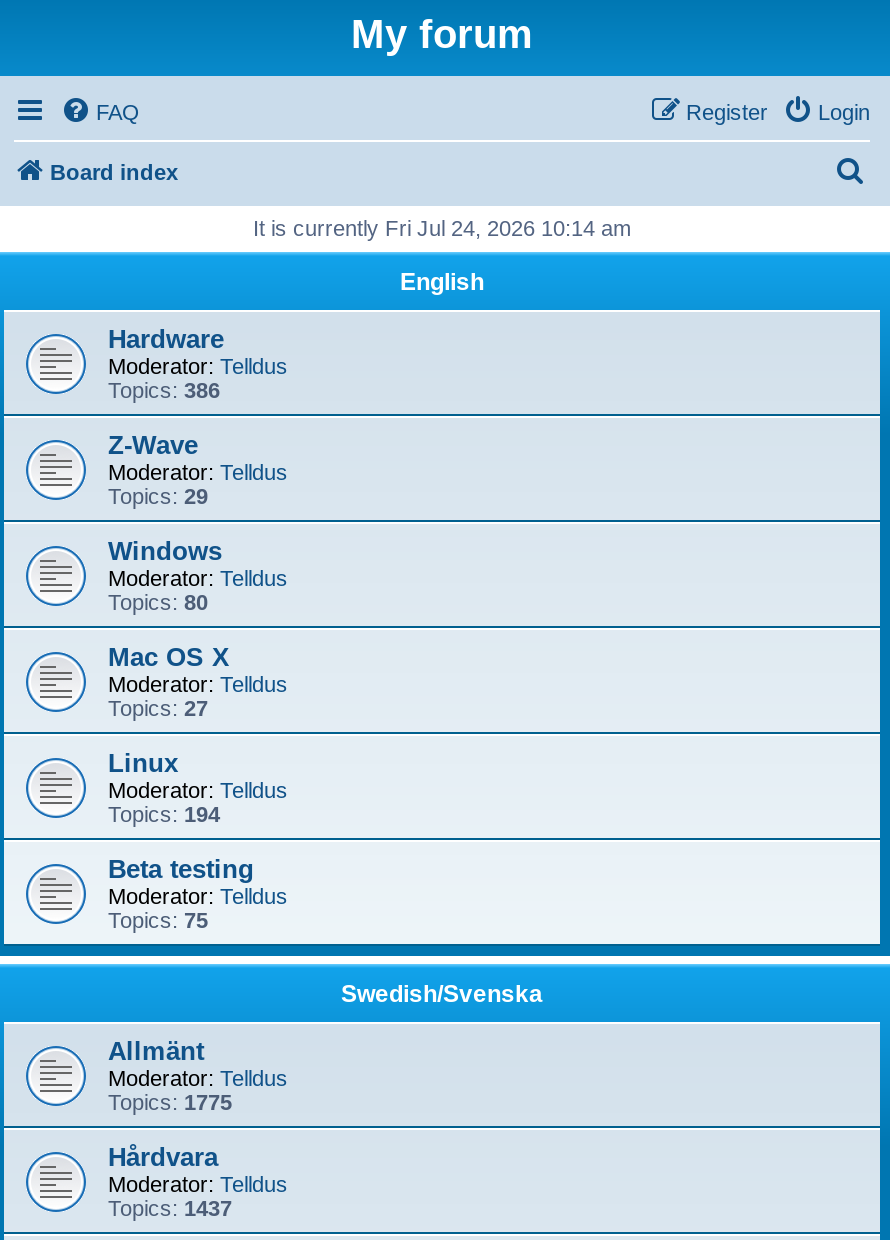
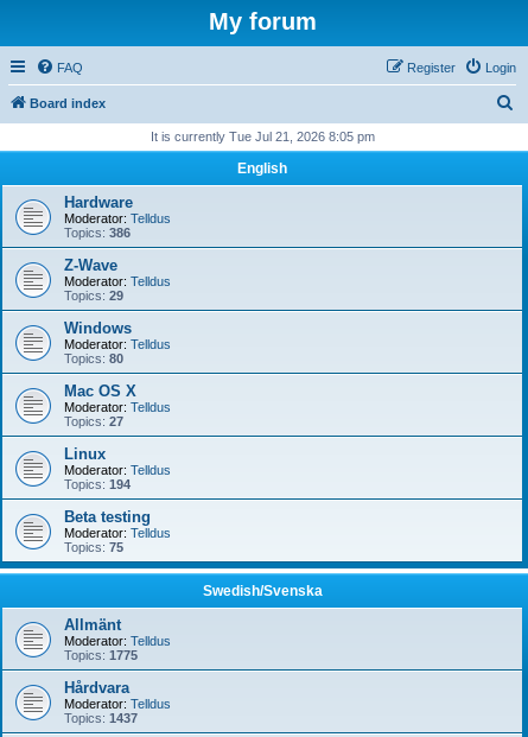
[253,216,631,240] It is currently Fri Jul 24, 2026 10:14 am -> [150,129,374,144] It is currently Tue Jul 21, 2026 8:05 pm

